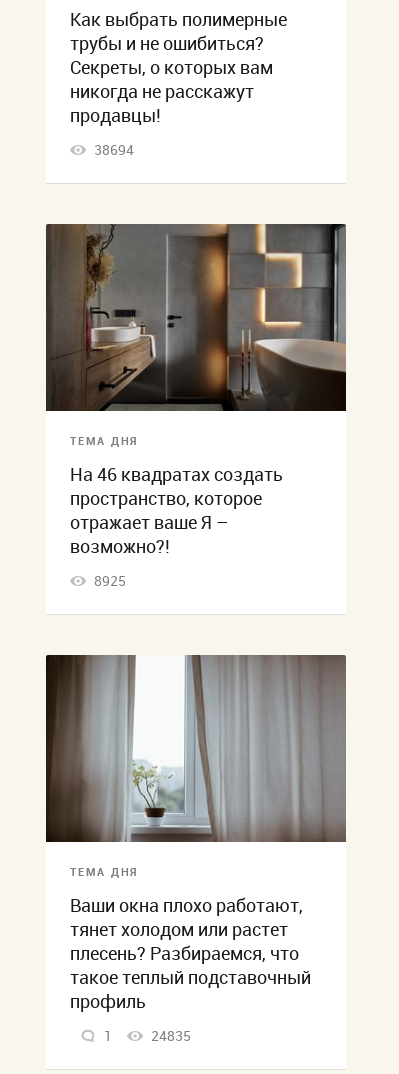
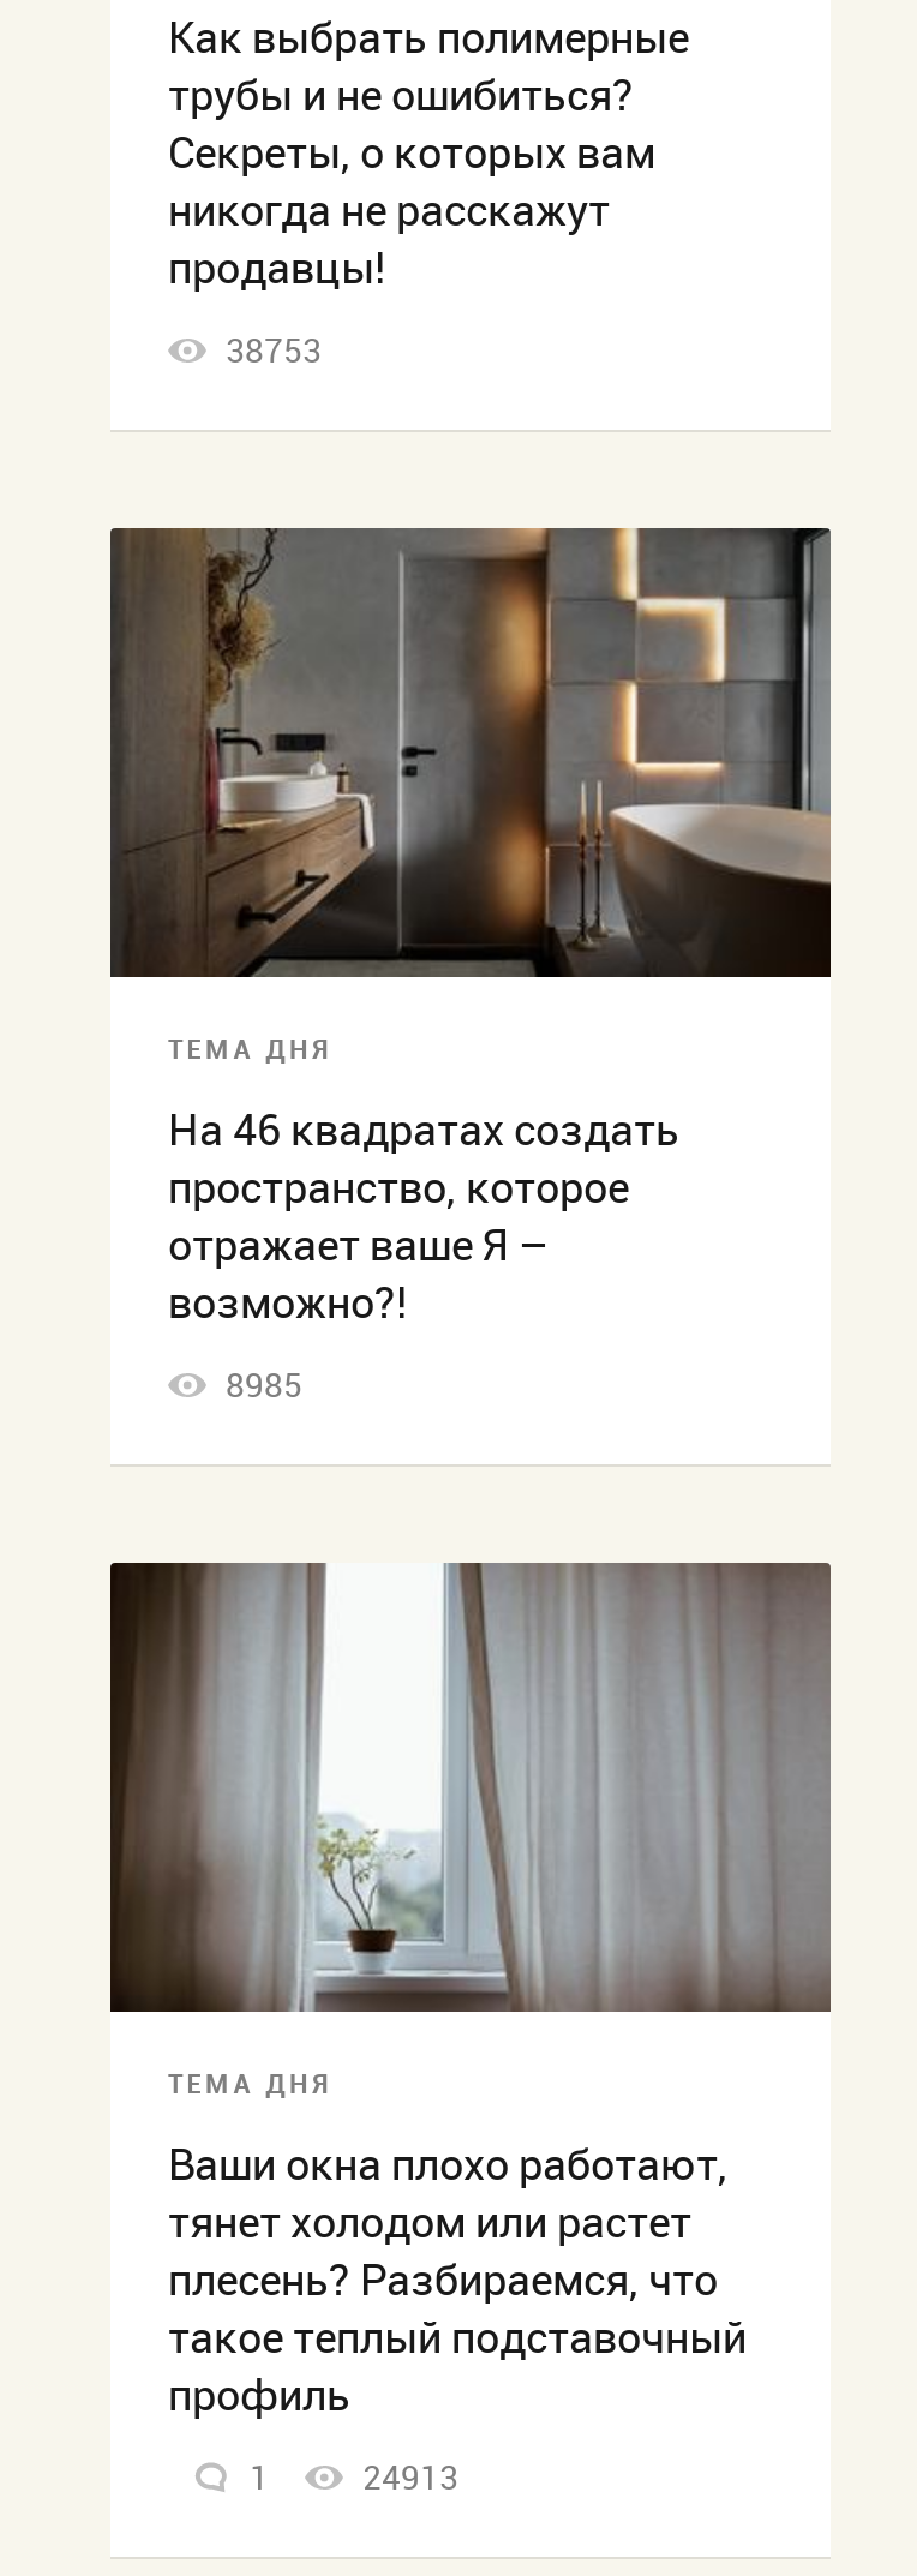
[94,142,134,158] 38694 -> [226,331,322,370] 38753
[94,573,126,589] 8925 -> [226,1366,302,1404] 8985
[151,1028,191,1044] 24835 -> [362,2458,458,2497] 24913

